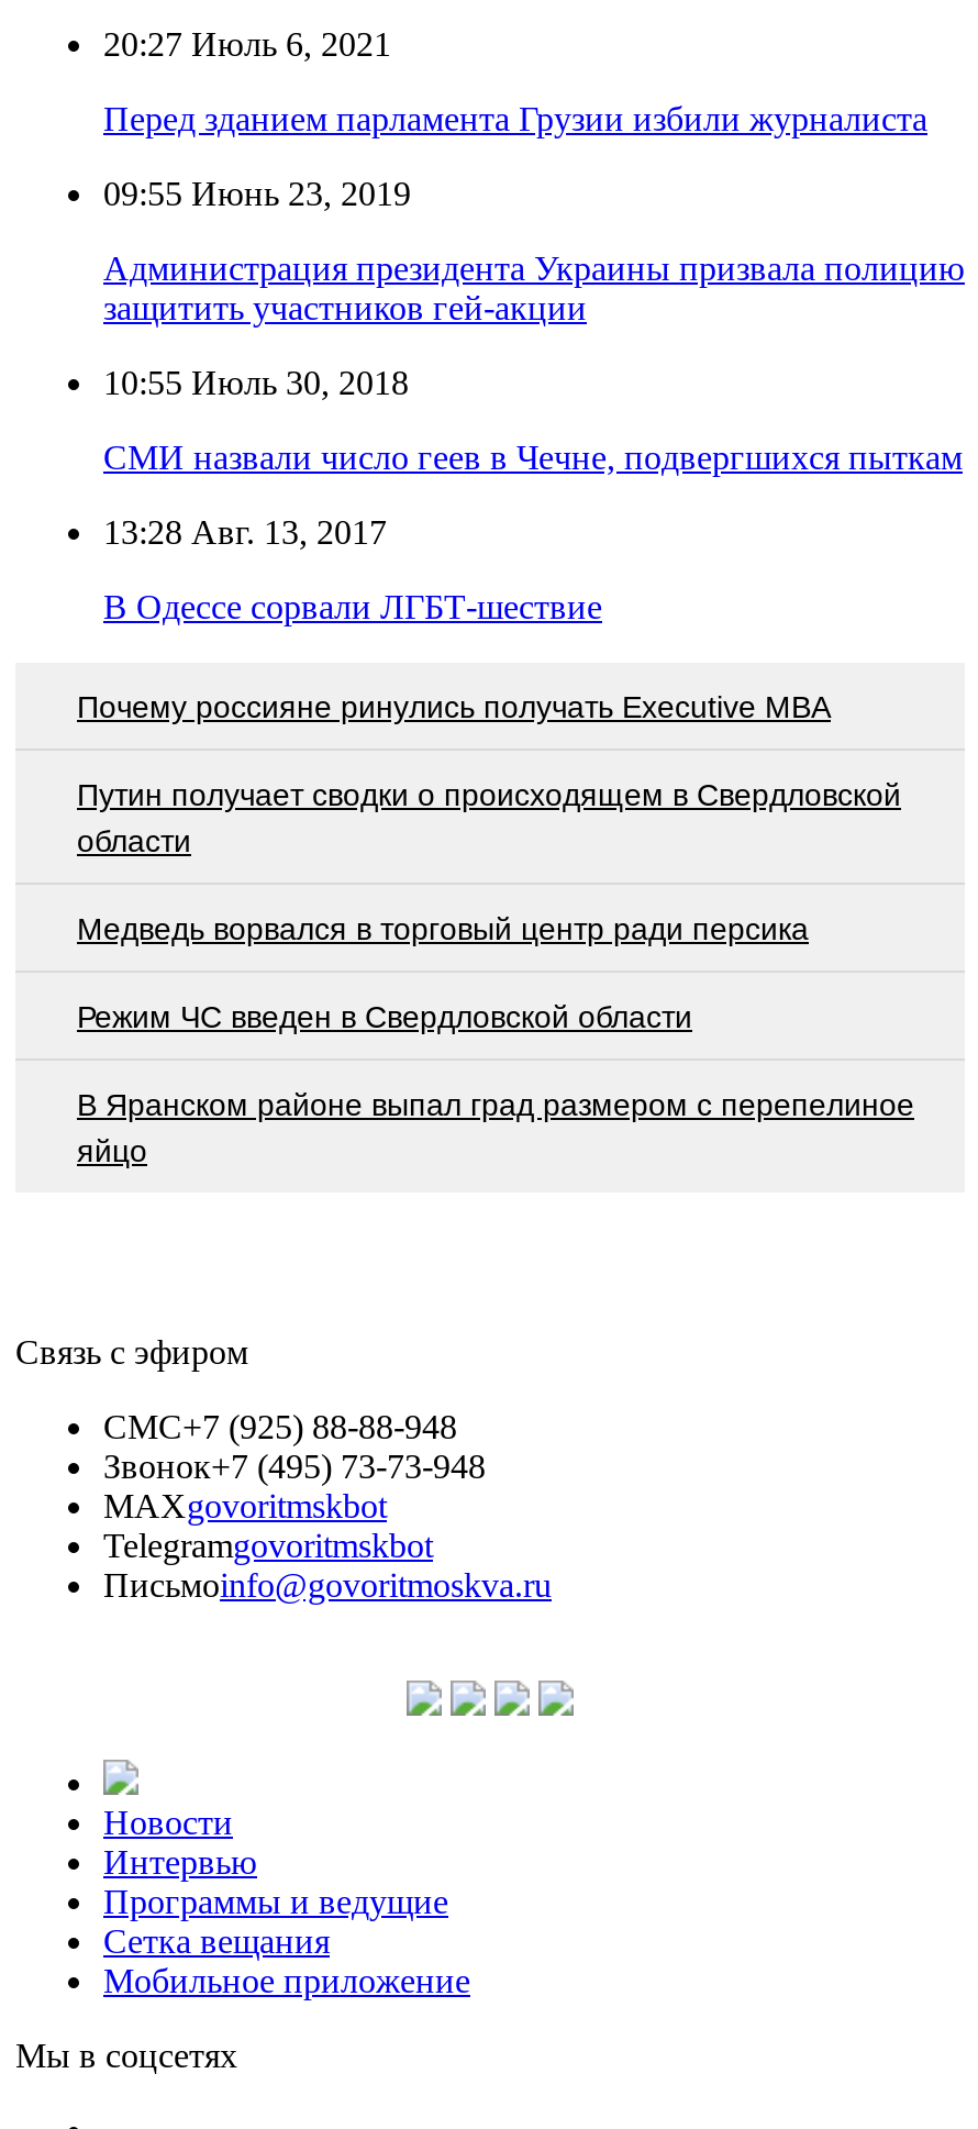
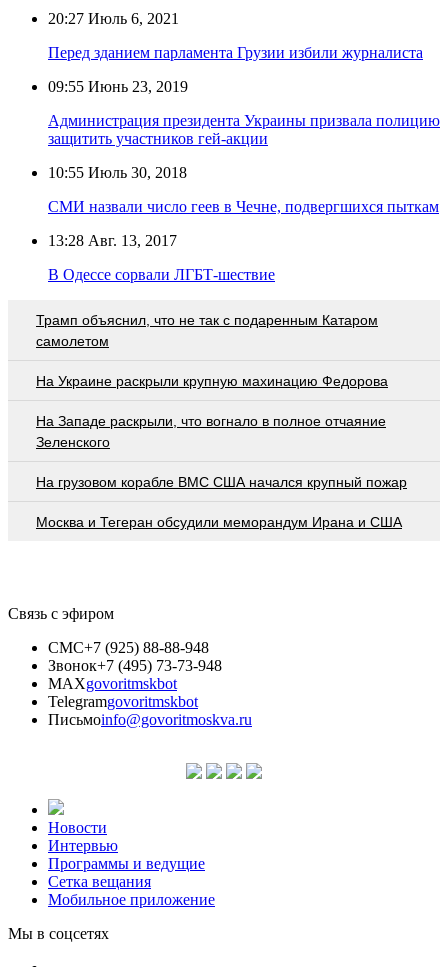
[77,688,831,723] Почему россияне ринулись получать Executive MBA -> [36,312,378,349] Трамп объяснил, что не так с подаренным Катаром | самолетом
[77,776,901,858] Путин получает сводки о происходящем в Свердловской | области -> [36,373,388,389] На Украине раскрыли крупную махинацию Федорова
[77,910,809,945] Медведь ворвался в торговый центр ради персика -> [36,413,386,450] На Западе раскрыли, что вогнало в полное отчаяние | Зеленского
[77,998,692,1033] Режим ЧС введен в Свердловской области -> [36,474,407,490] На грузовом корабле ВМС США начался крупный пожар
[77,1086,914,1167] В Яранском районе выпал град размером с перепелиное | яйцо -> [36,514,402,530] Москва и Тегеран обсудили меморандум Ирана и США

